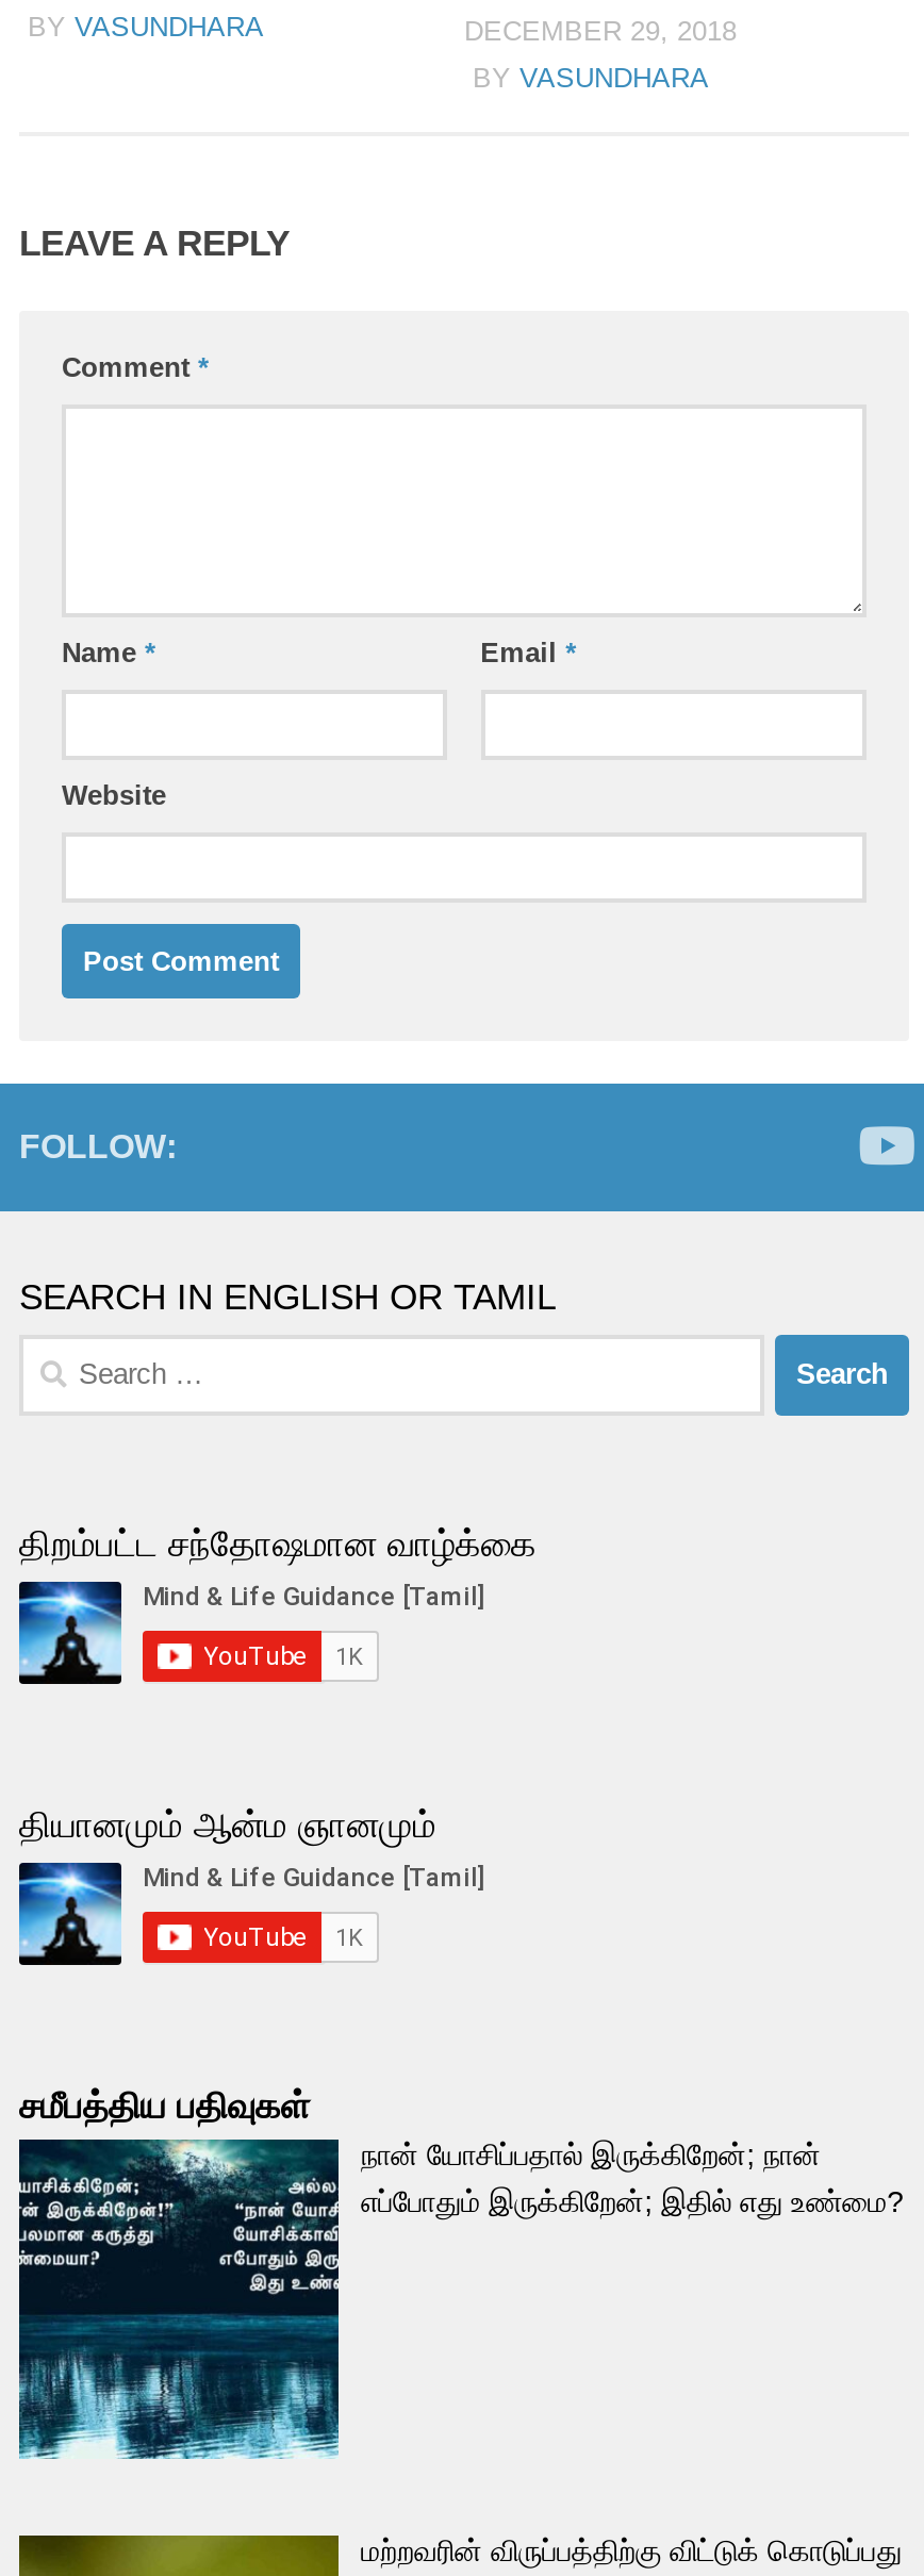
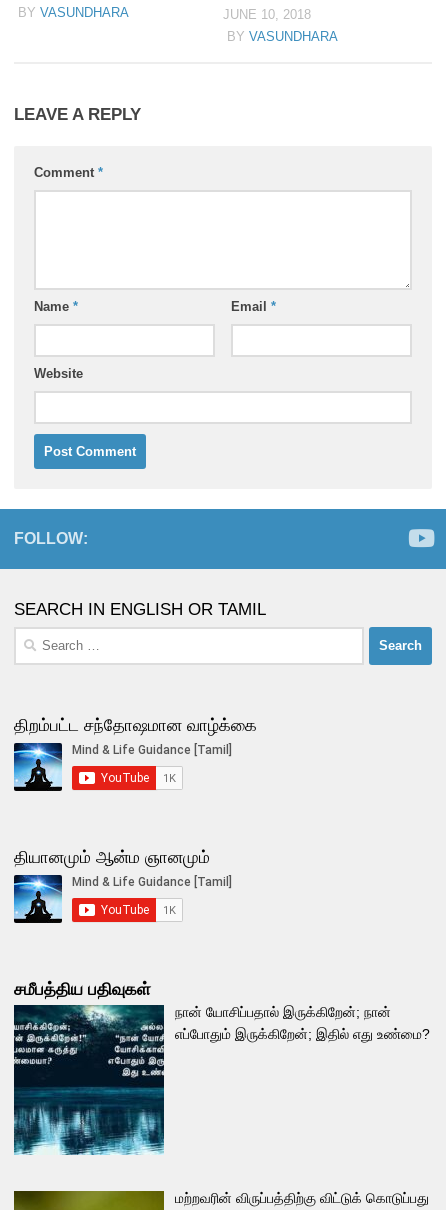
[464,15,737,47] DECEMBER 29, 2018 -> [223,7,311,22] JUNE 10, 2018

